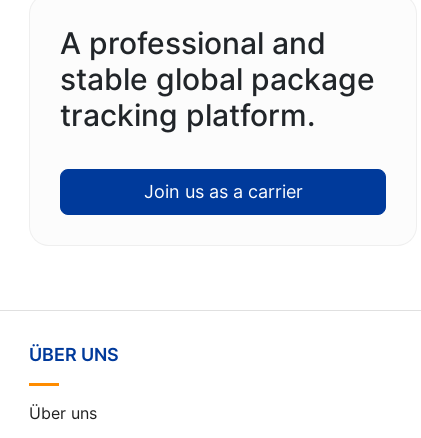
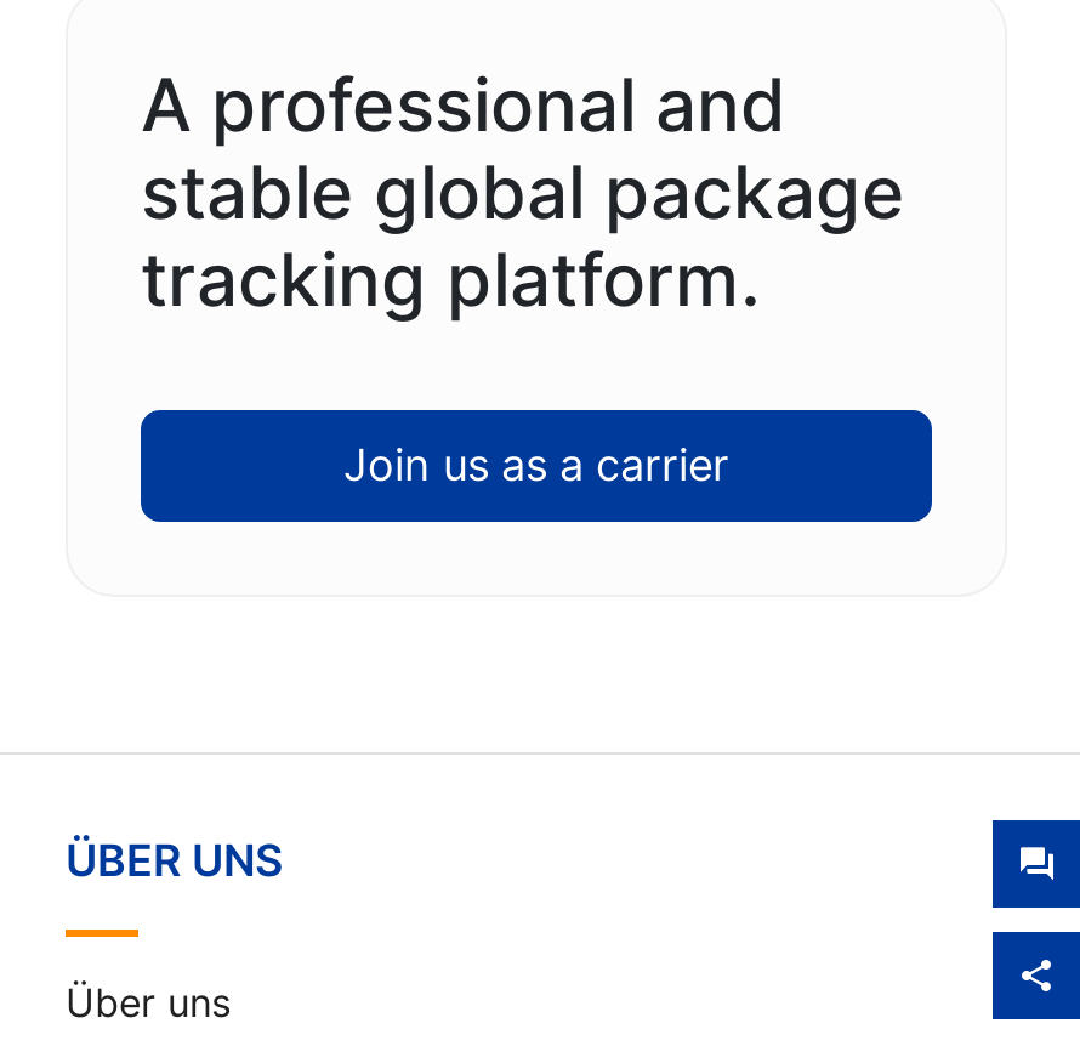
none -> [990,818,1073,910] [image]
none -> [990,930,1073,1022] [image]

